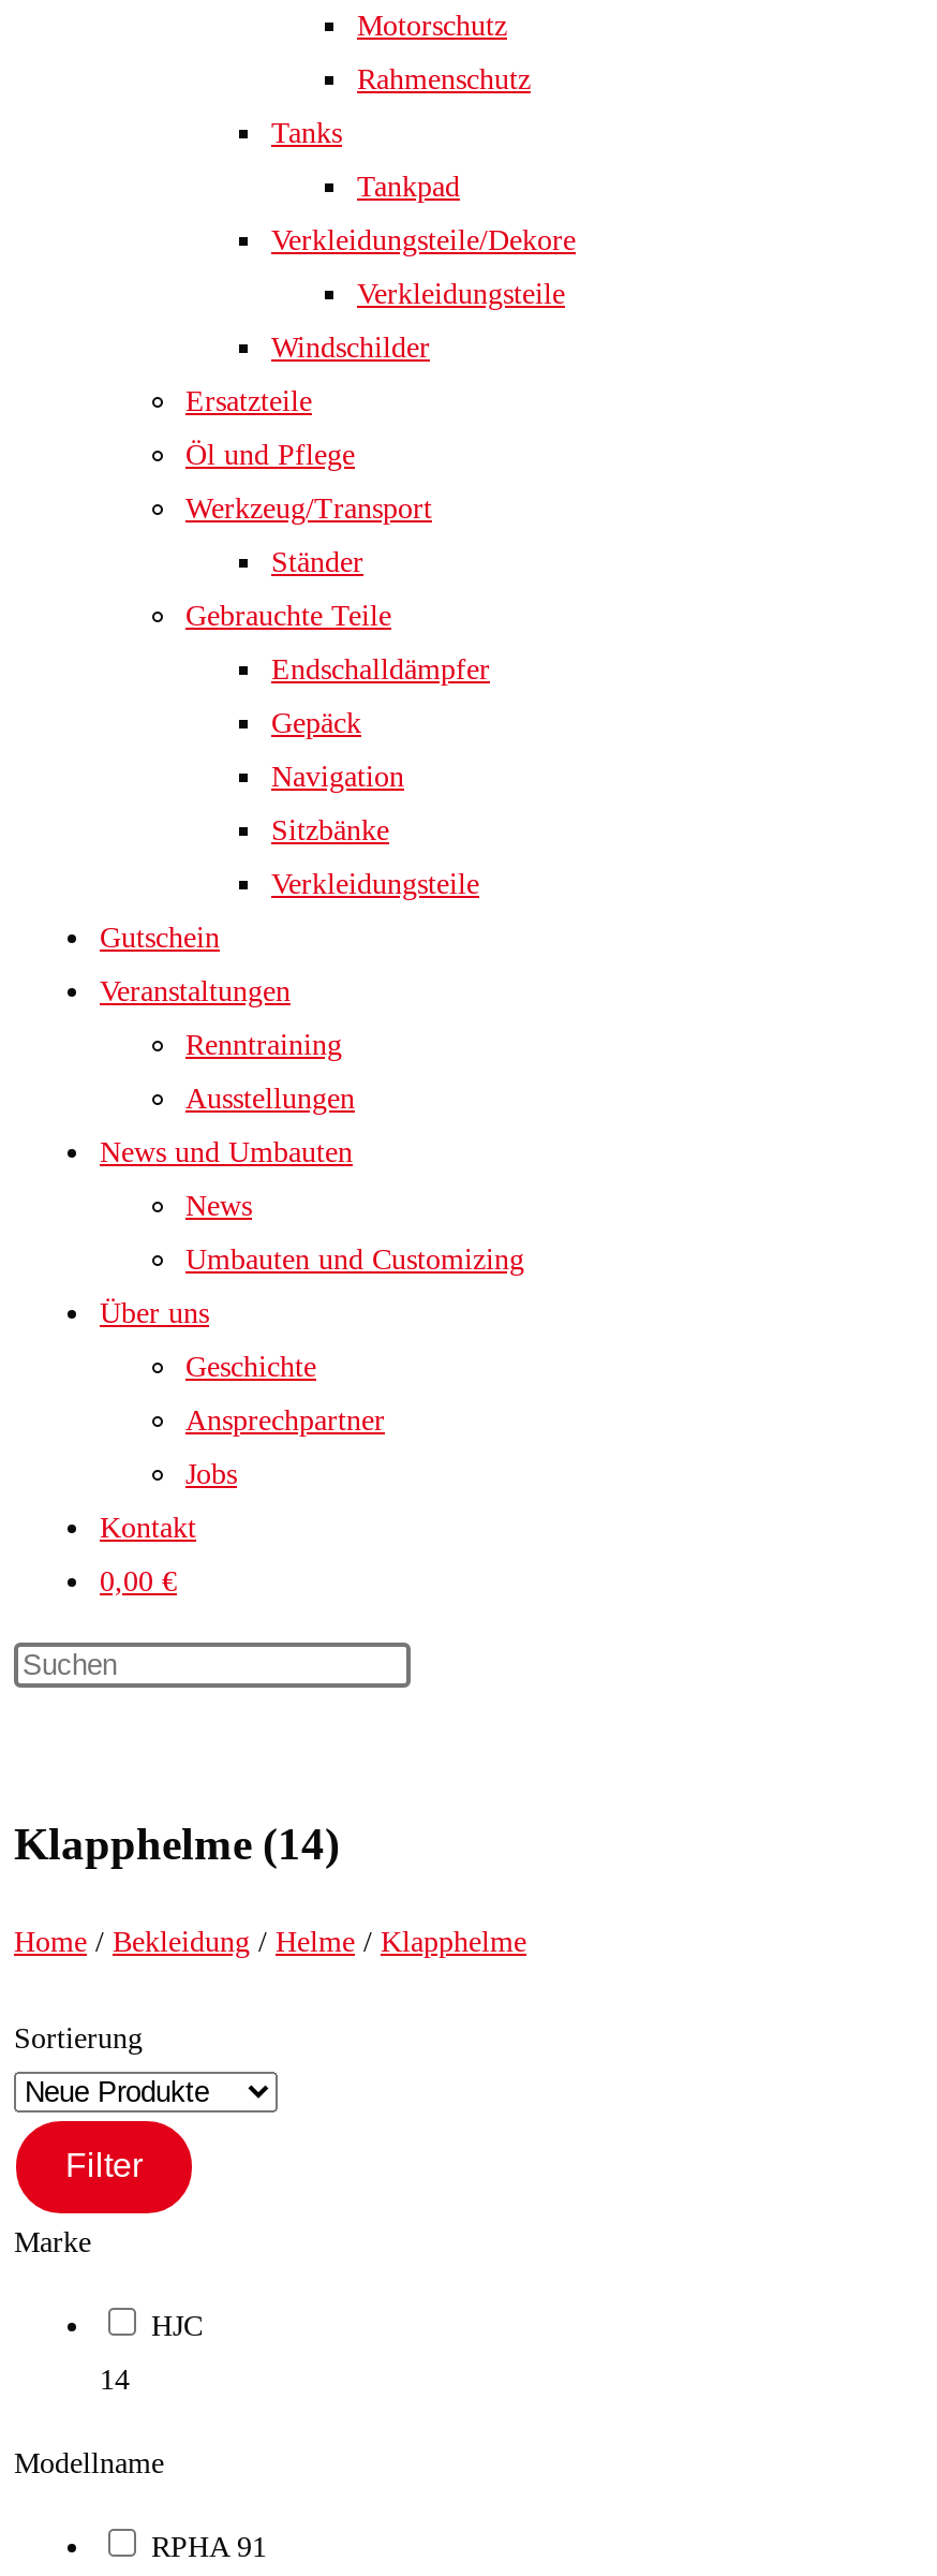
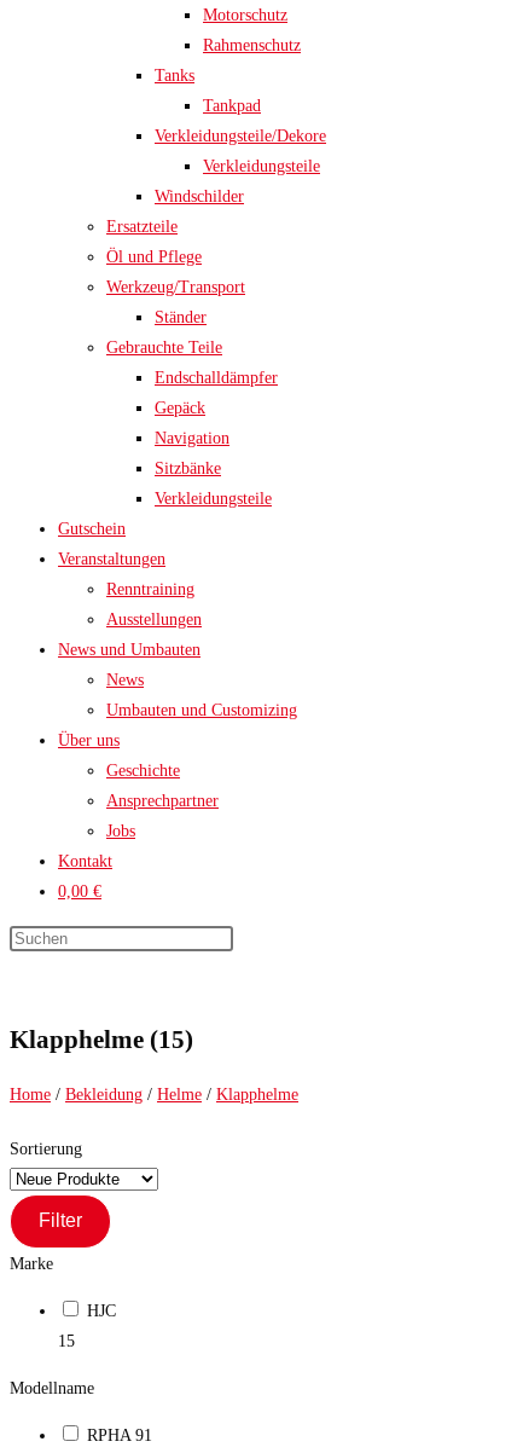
[14,1819,340,1871] Klapphelme (14) -> [10,1026,193,1055] Klapphelme (15)
[100,2363,130,2395] 14 -> [58,1332,75,1350] 15

